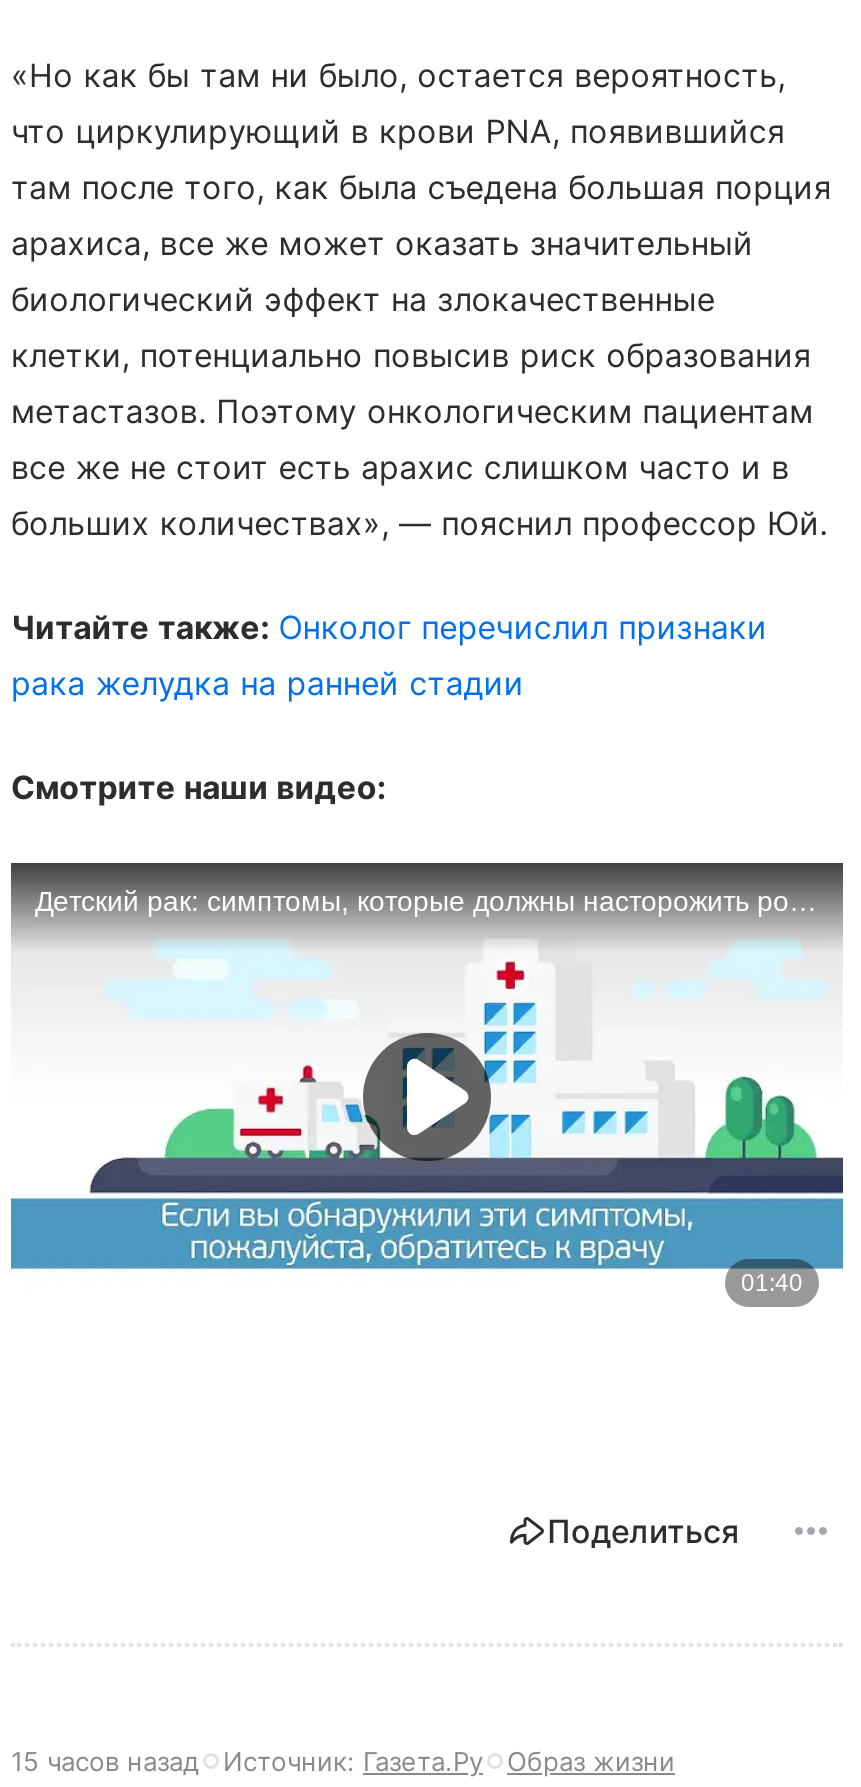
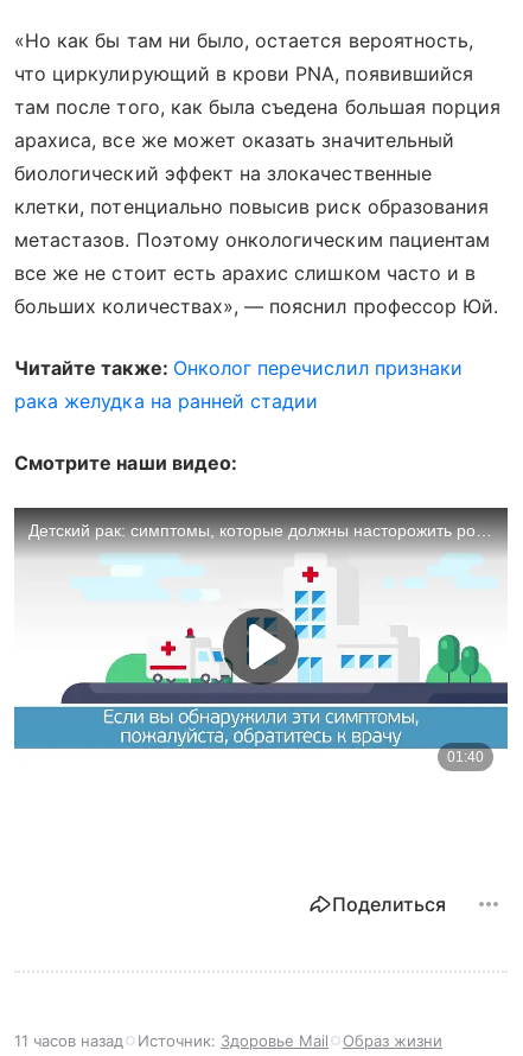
[11,1744,483,1776] 15 часов назад | Источник: Газета.Ру -> [14,1031,329,1050] 11 часов назад | Источник: Здоровье Mail

